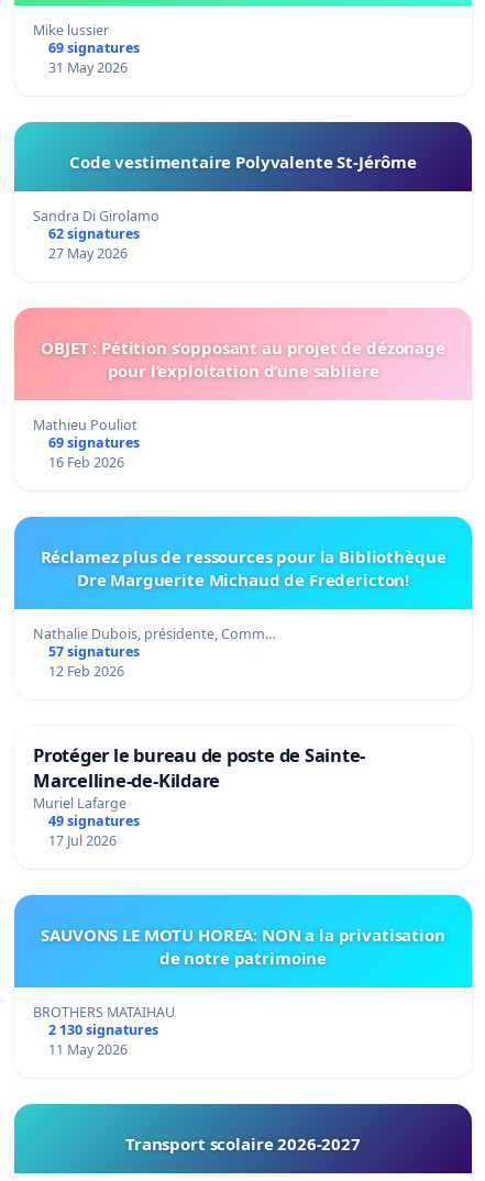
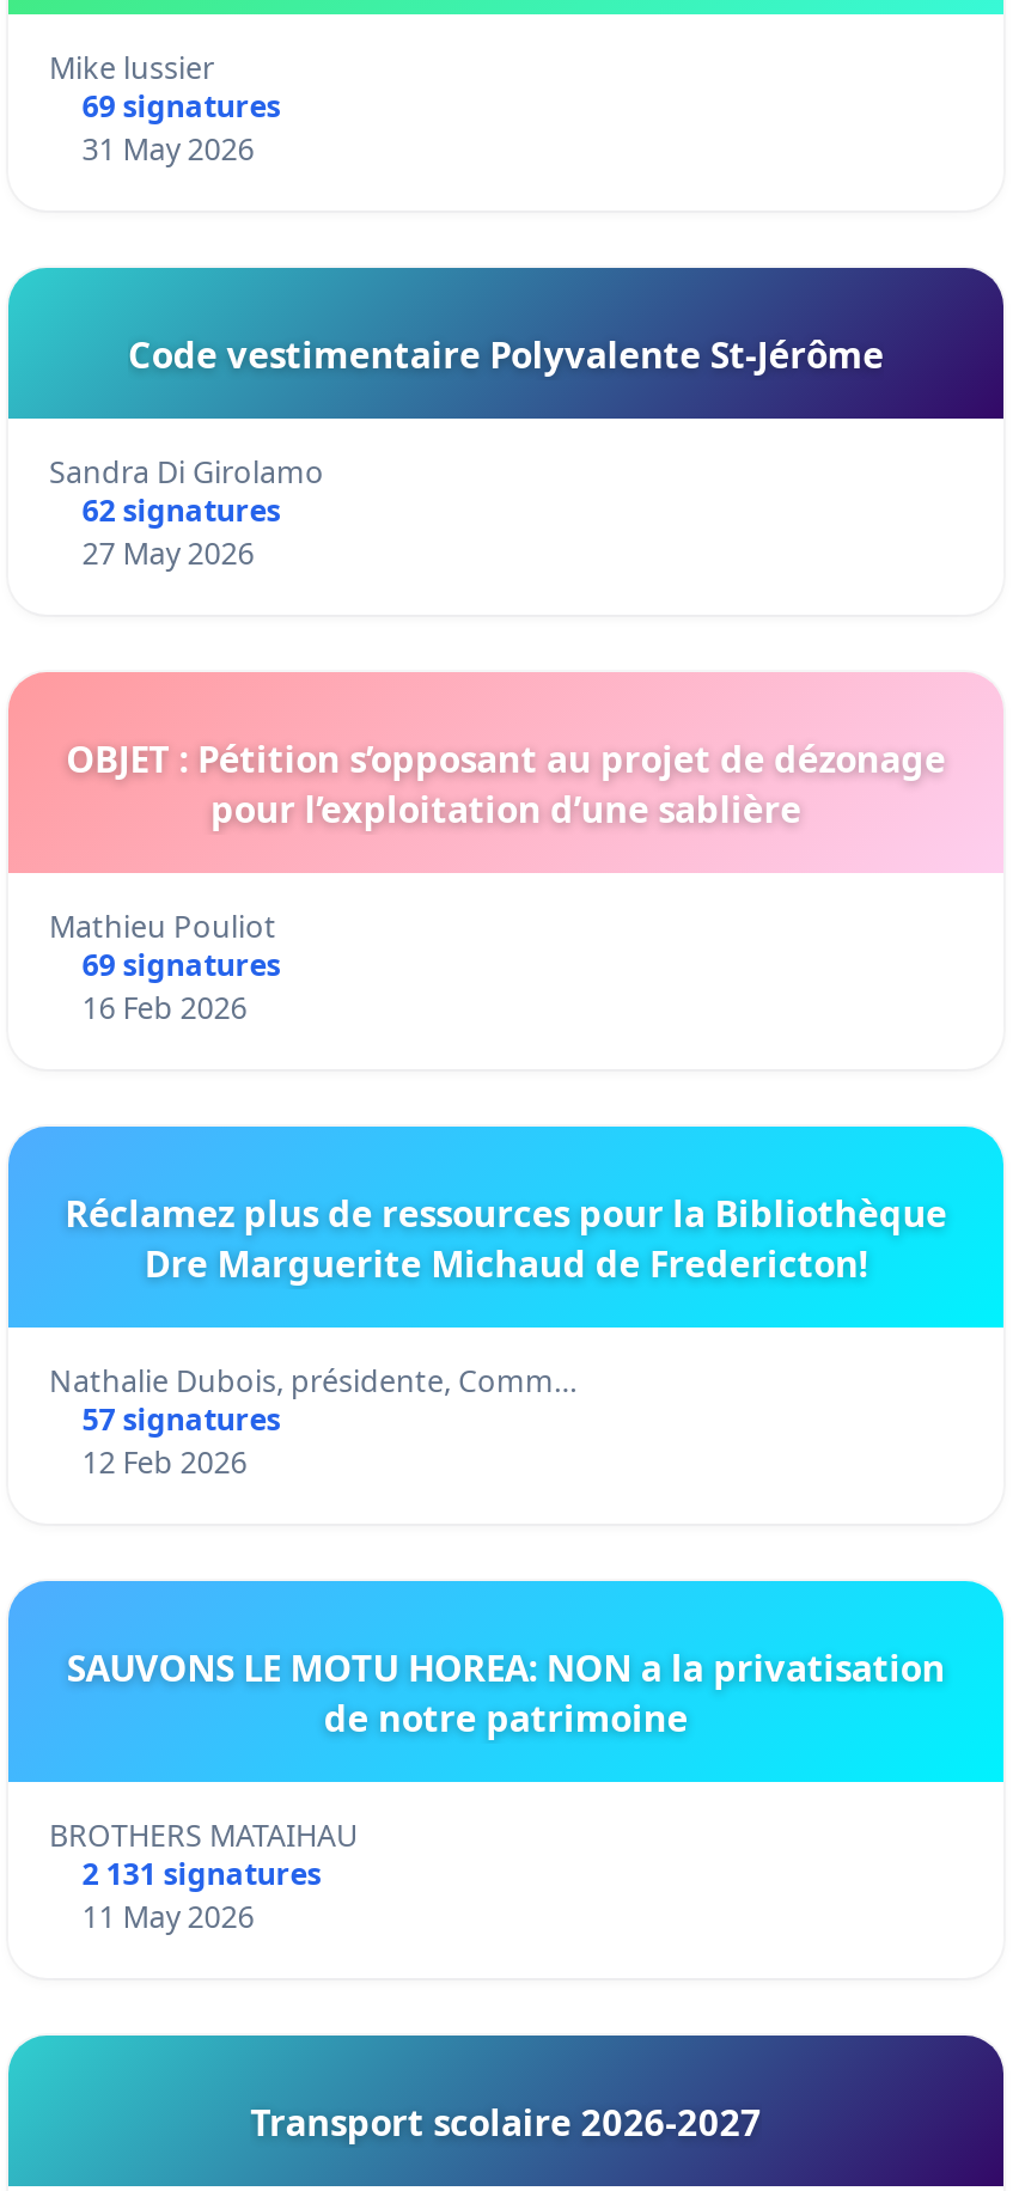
[33,742,365,849] Protéger le bureau de poste de Sainte- | Marcelline-de-Kildare | Muriel Lafarge | 49 signatures | 17 Jul 2026 -> none
[48,1020,158,1039] 2 130 signatures -> [82,1853,321,1894] 2 131 signatures

